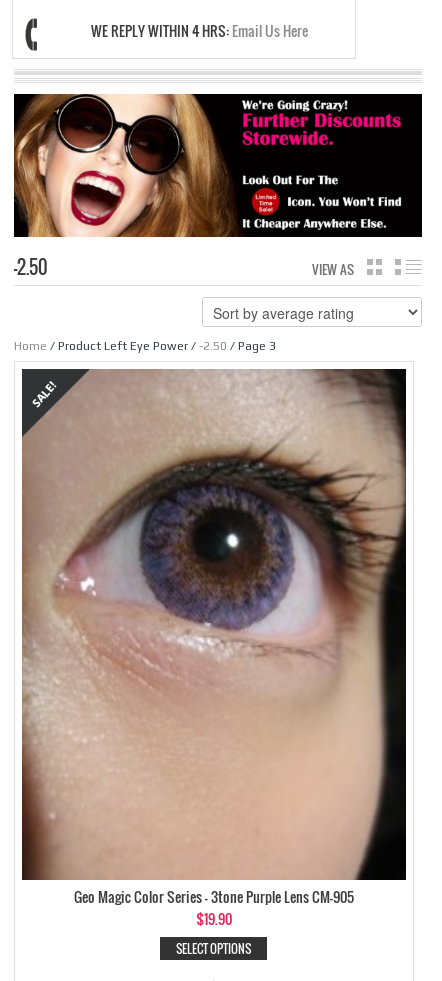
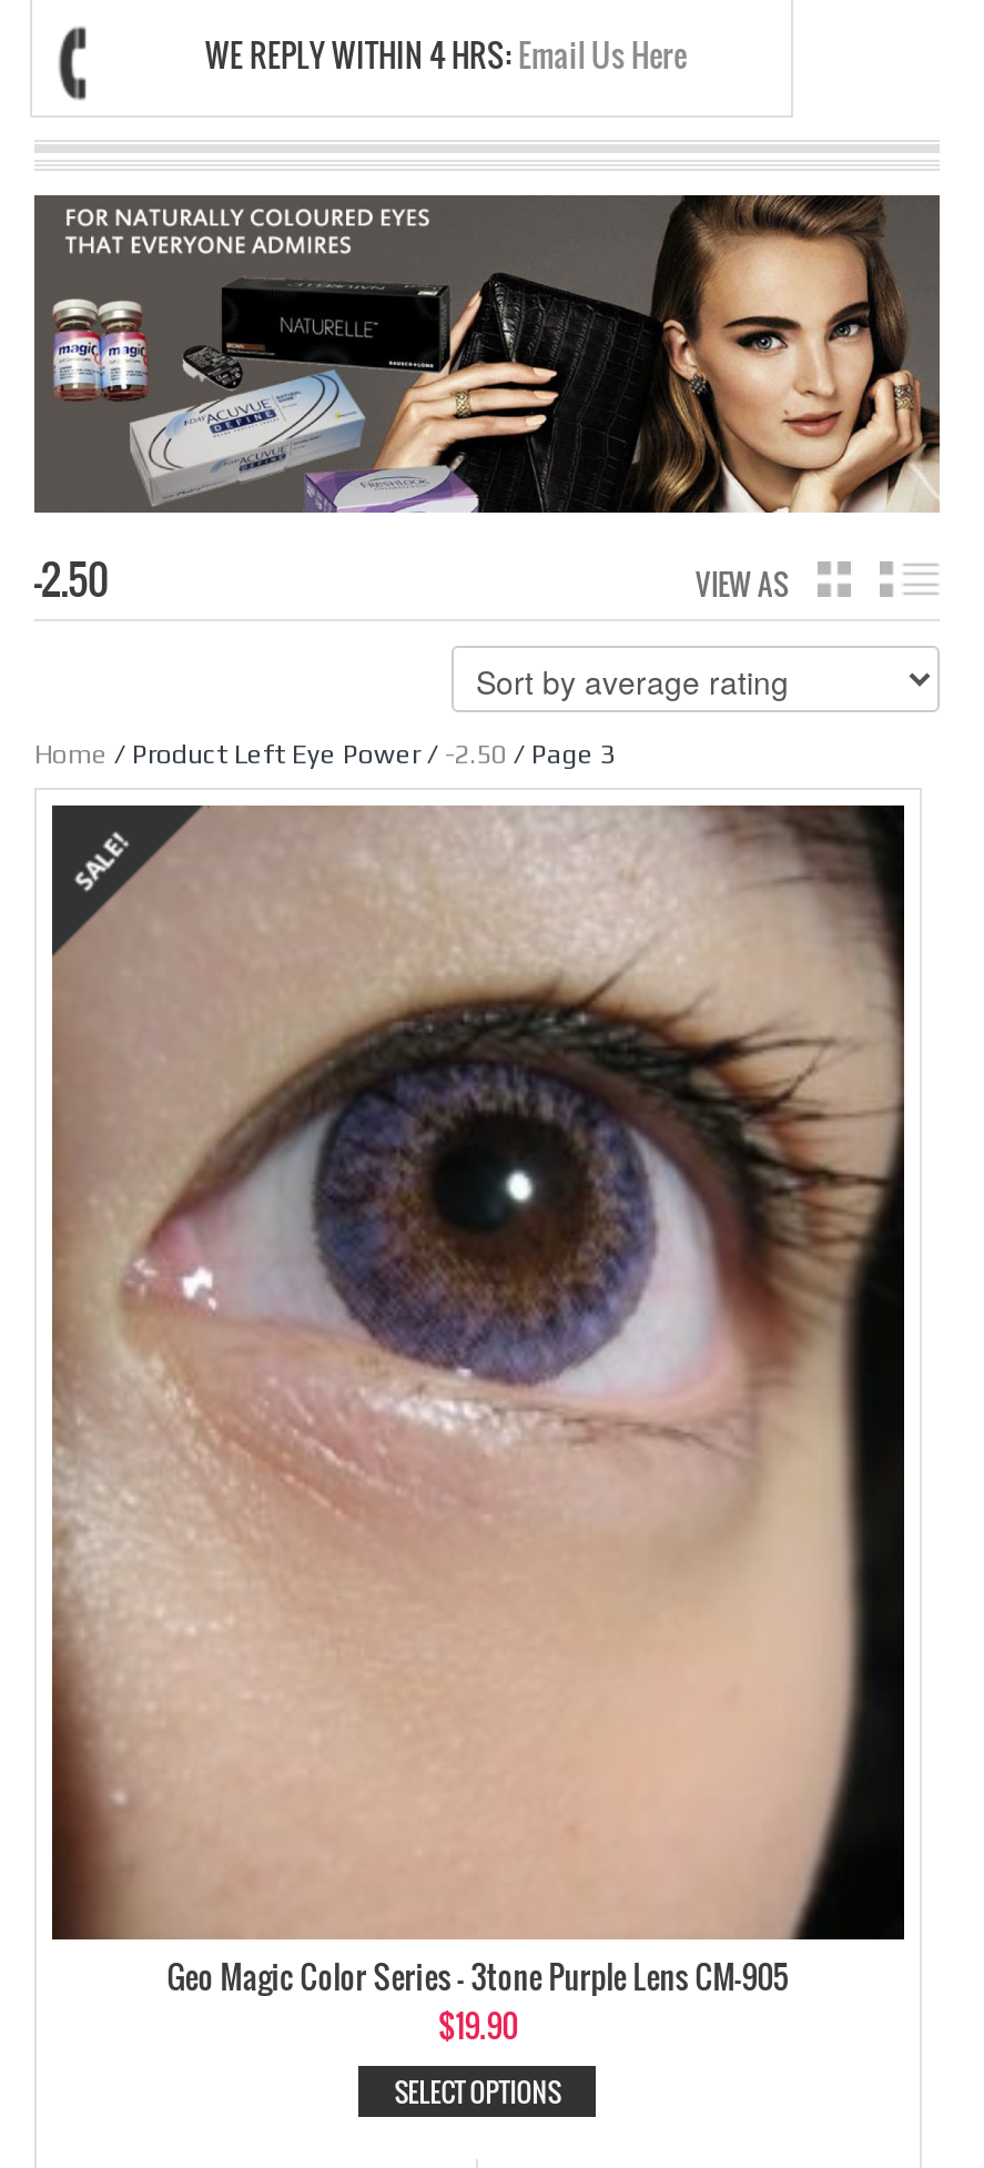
[14,93,423,238] [image] -> [34,193,942,515] [image]

